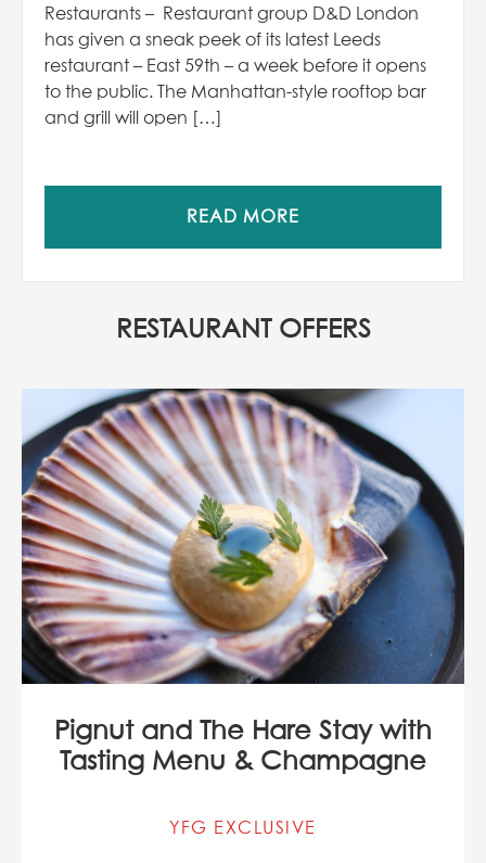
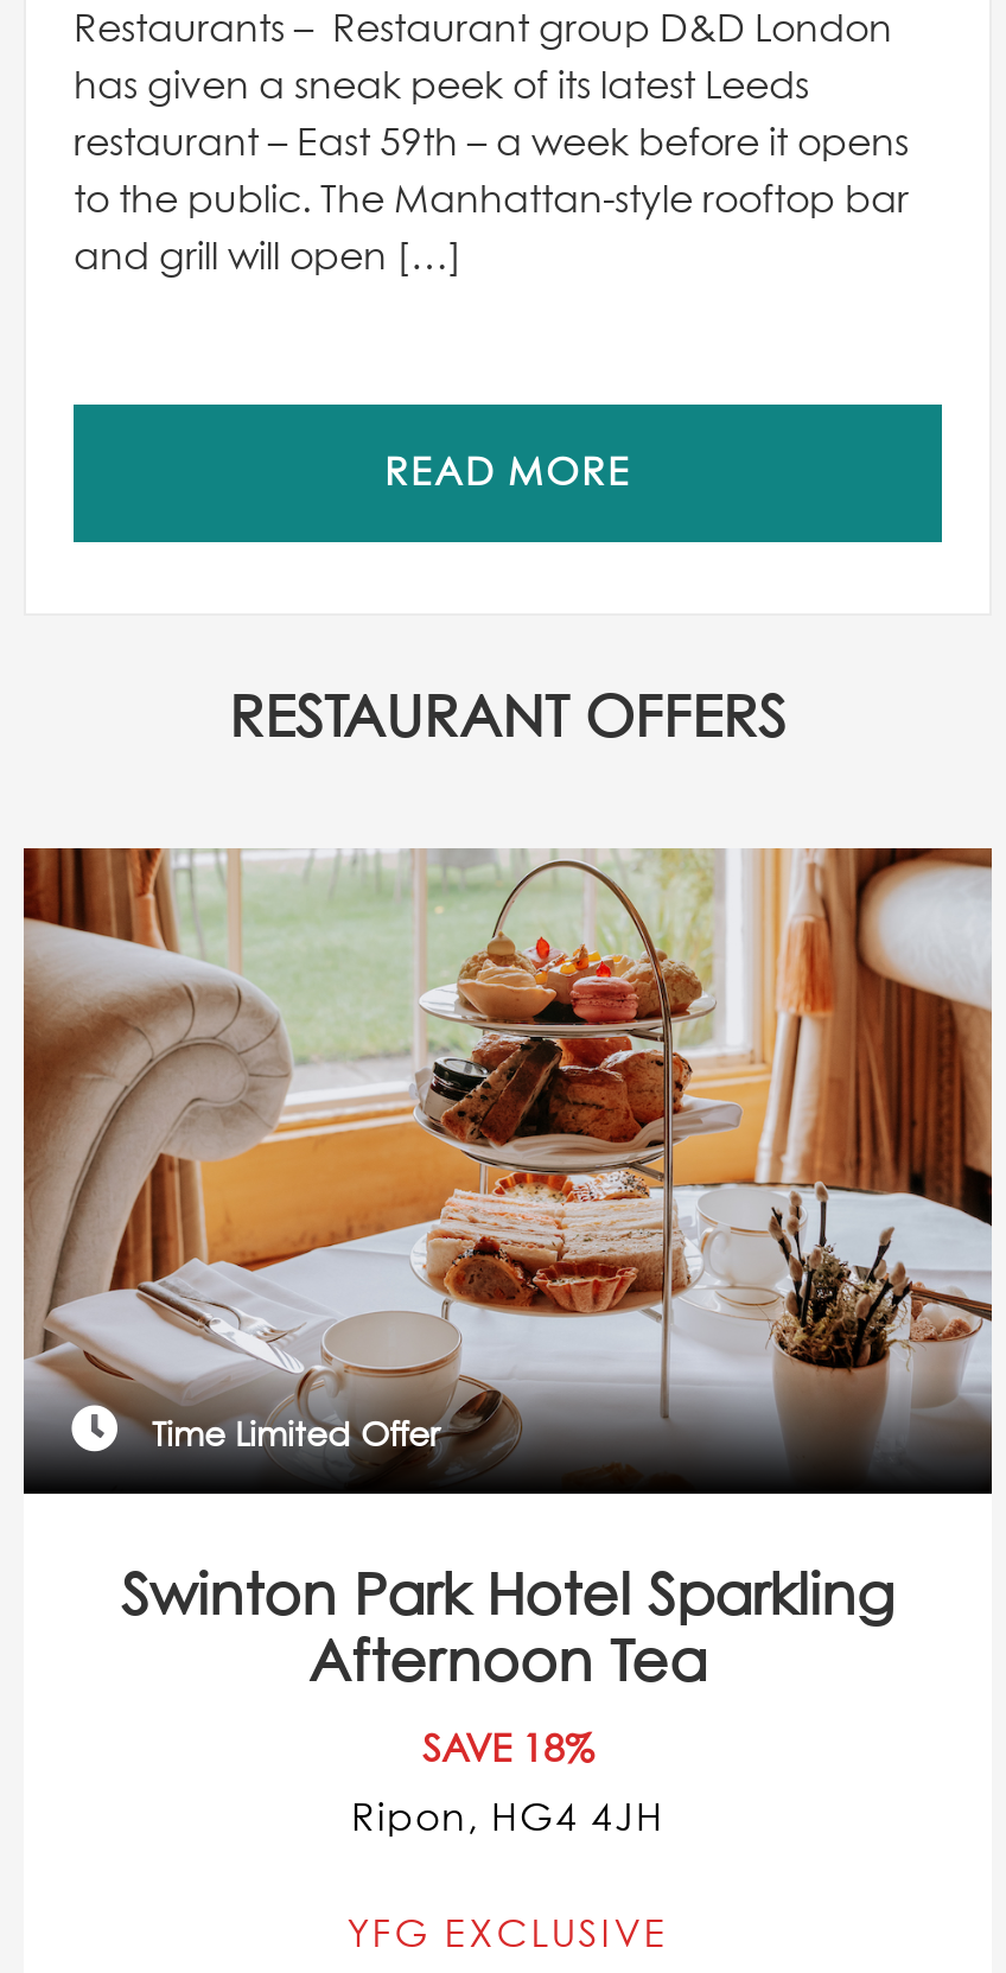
[22,388,465,775] [image] | Pignut and The Hare Stay with | Tasting Menu & Champagne -> [21,846,994,1837] [image] | Time Limited Offer | Swinton Park Hotel Sparkling | Afternoon Tea | SAVE 18% | Ripon, HG4 4JH

